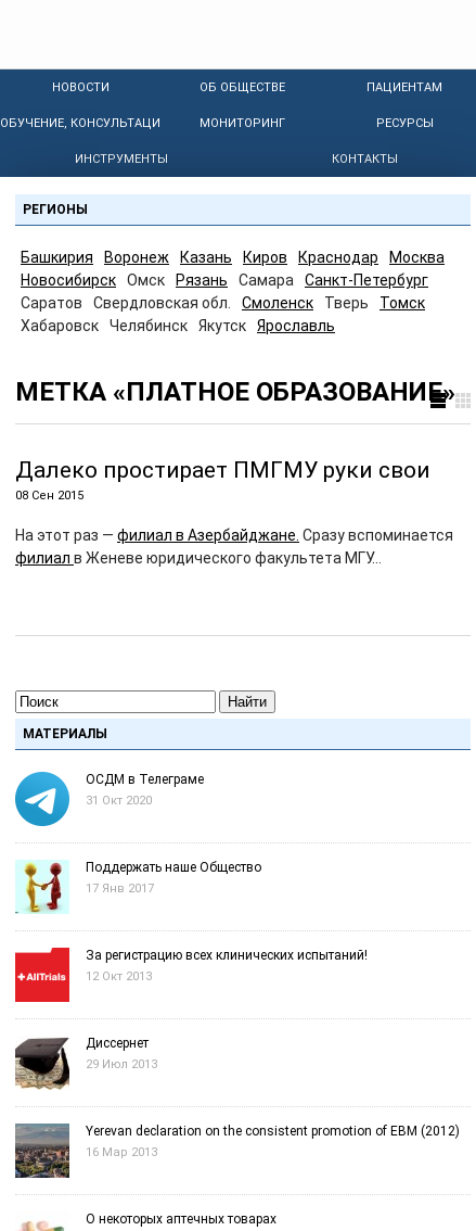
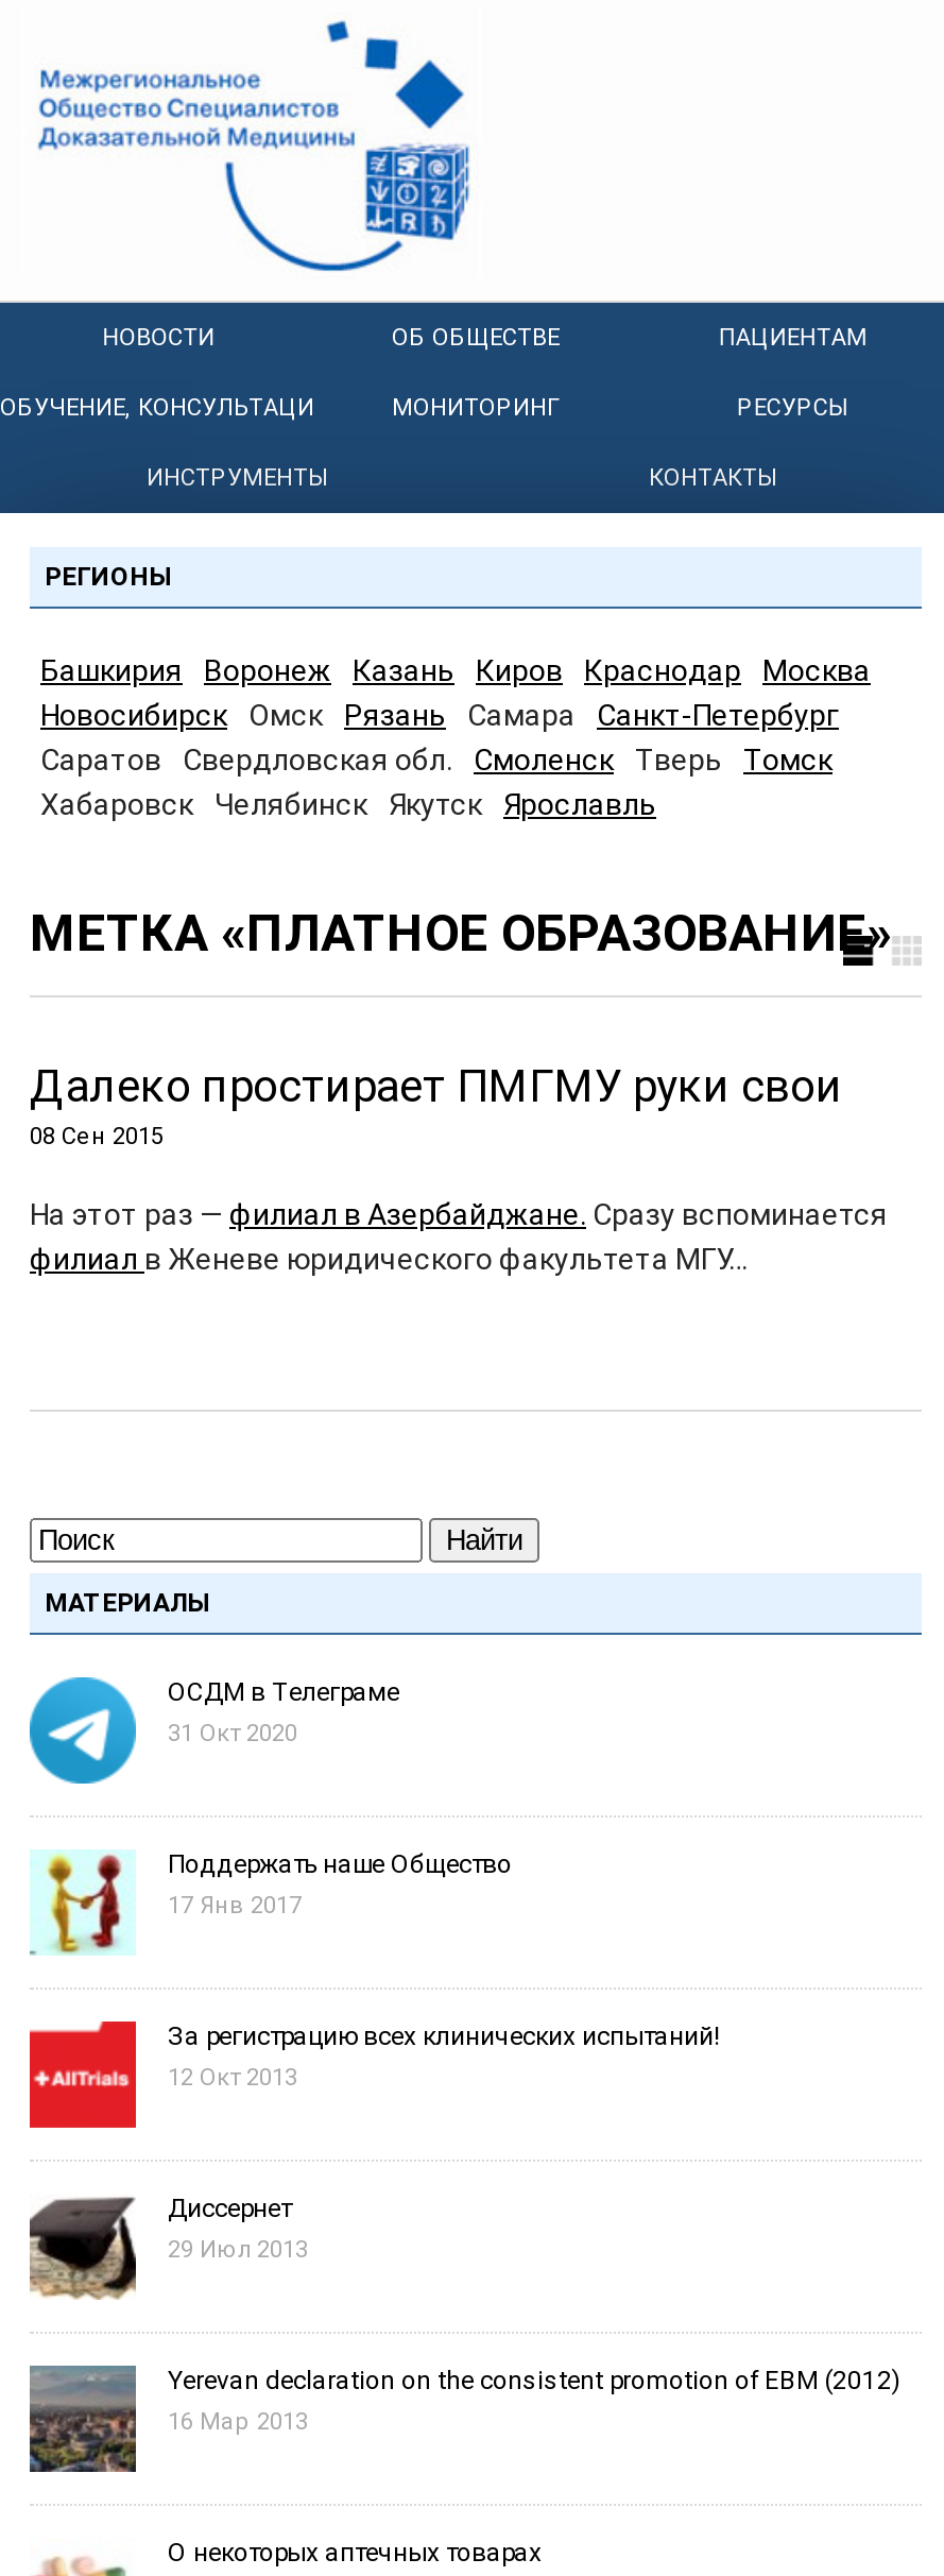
none -> [36,20,471,273] [image]

